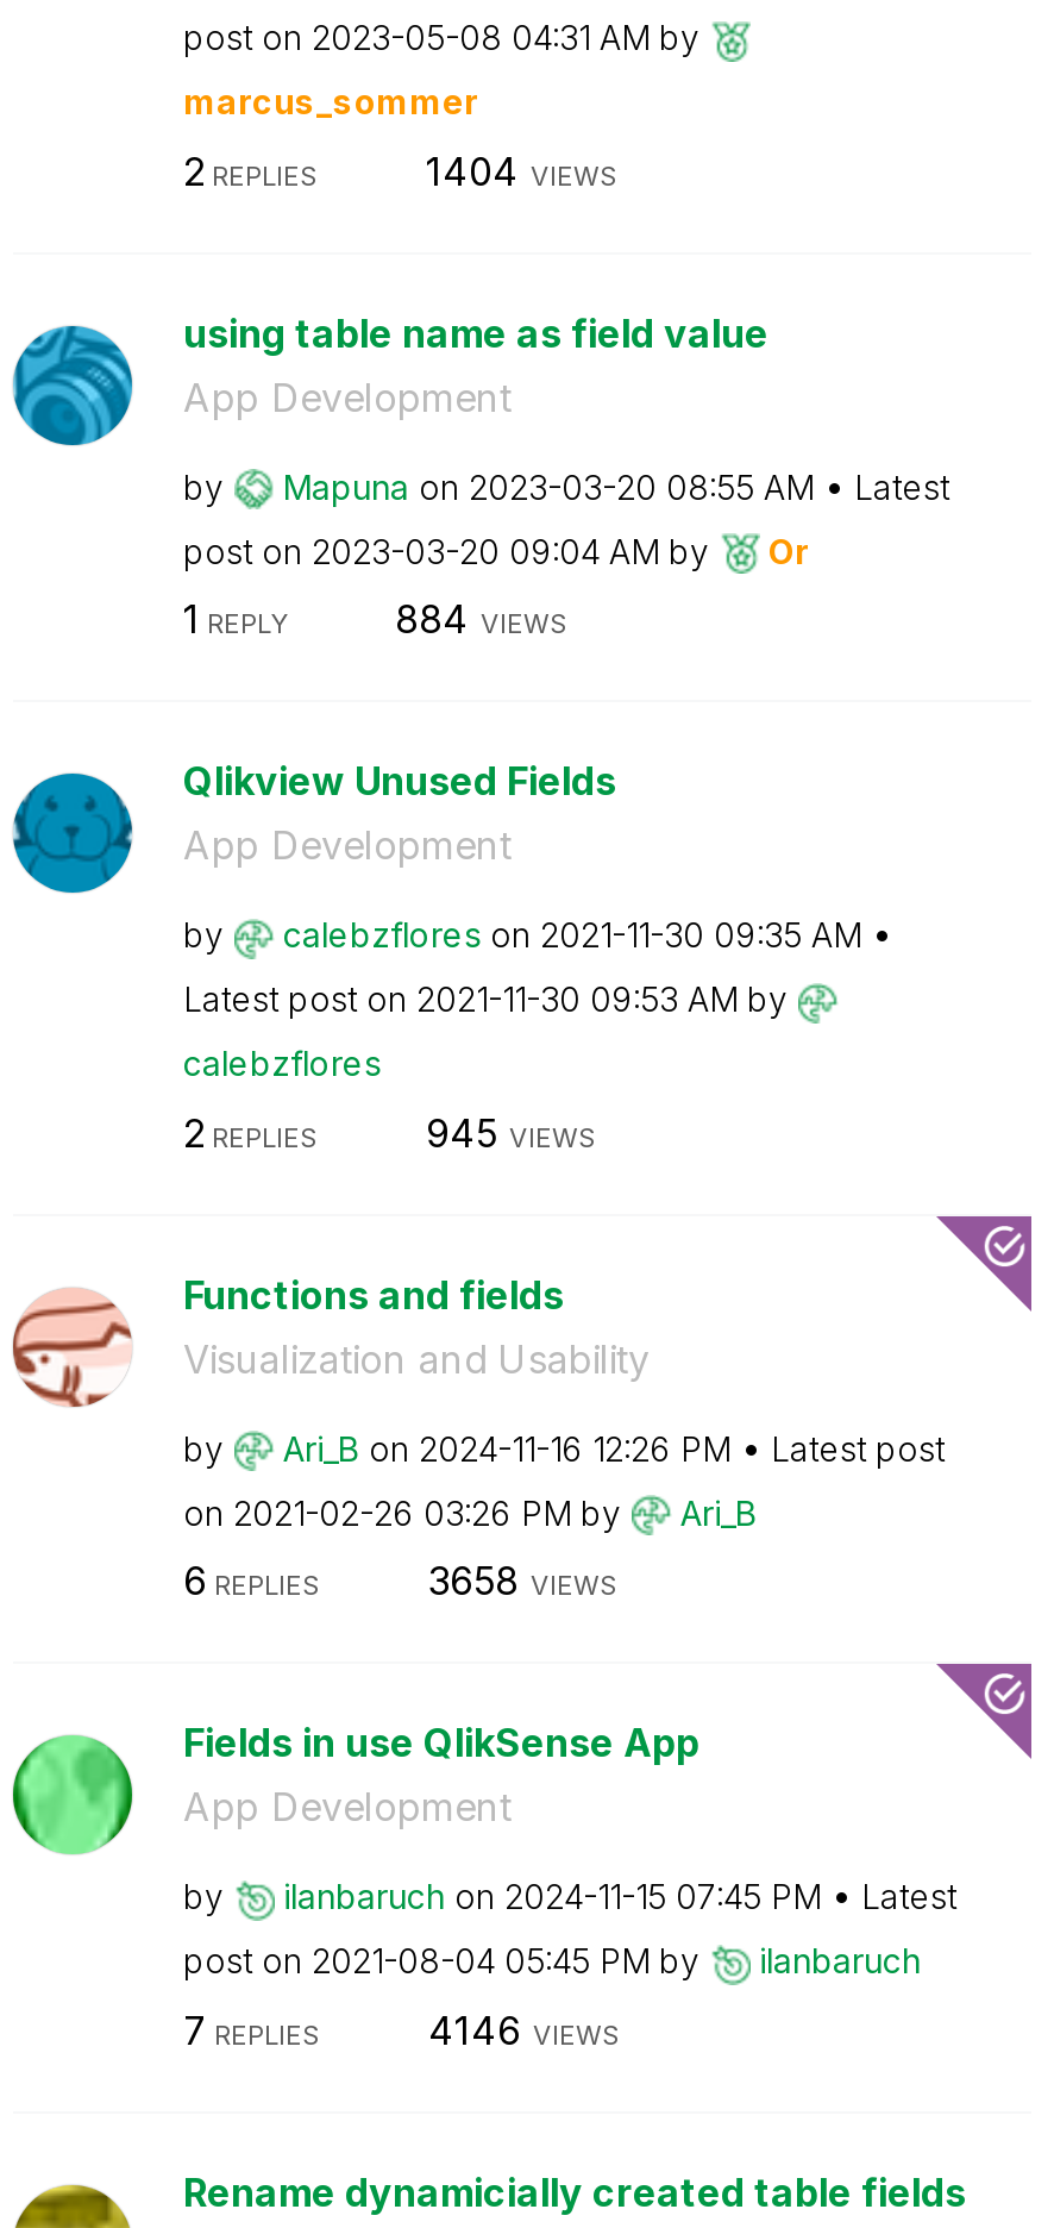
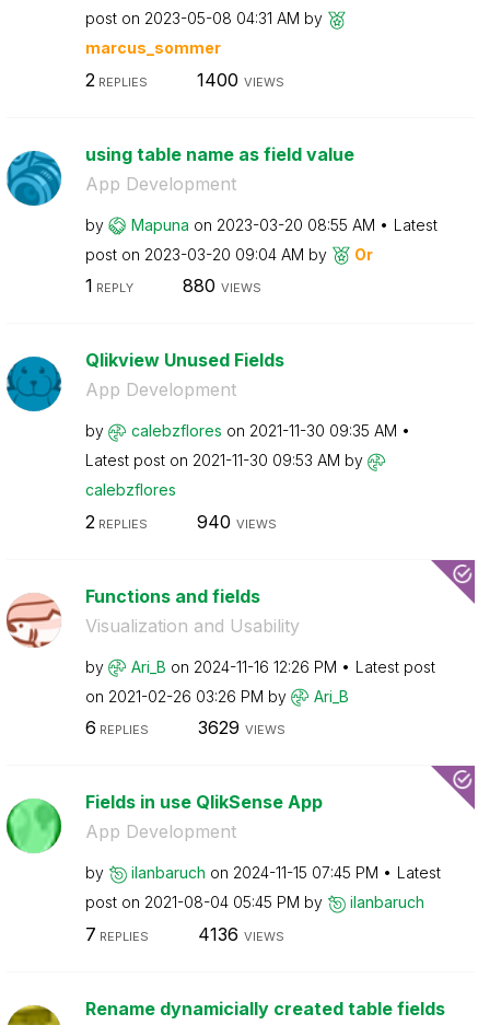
[426,146,619,194] 1404 VIEWS -> [196,68,284,90] 1400 VIEWS
[395,595,569,643] 884 VIEWS -> [182,275,261,296] 880 VIEWS
[426,1108,597,1156] 945 VIEWS -> [196,510,276,532] 940 VIEWS
[428,1557,619,1604] 3658 VIEWS -> [197,717,285,738] 3629 VIEWS
[428,2005,621,2053] 4146 VIEWS -> [197,923,284,945] 4136 VIEWS

